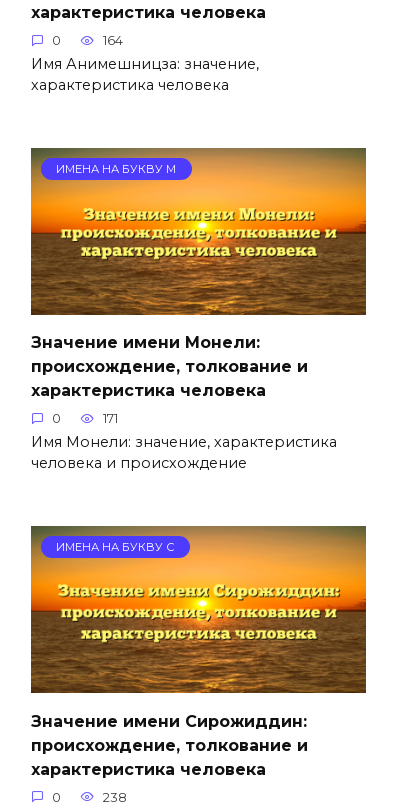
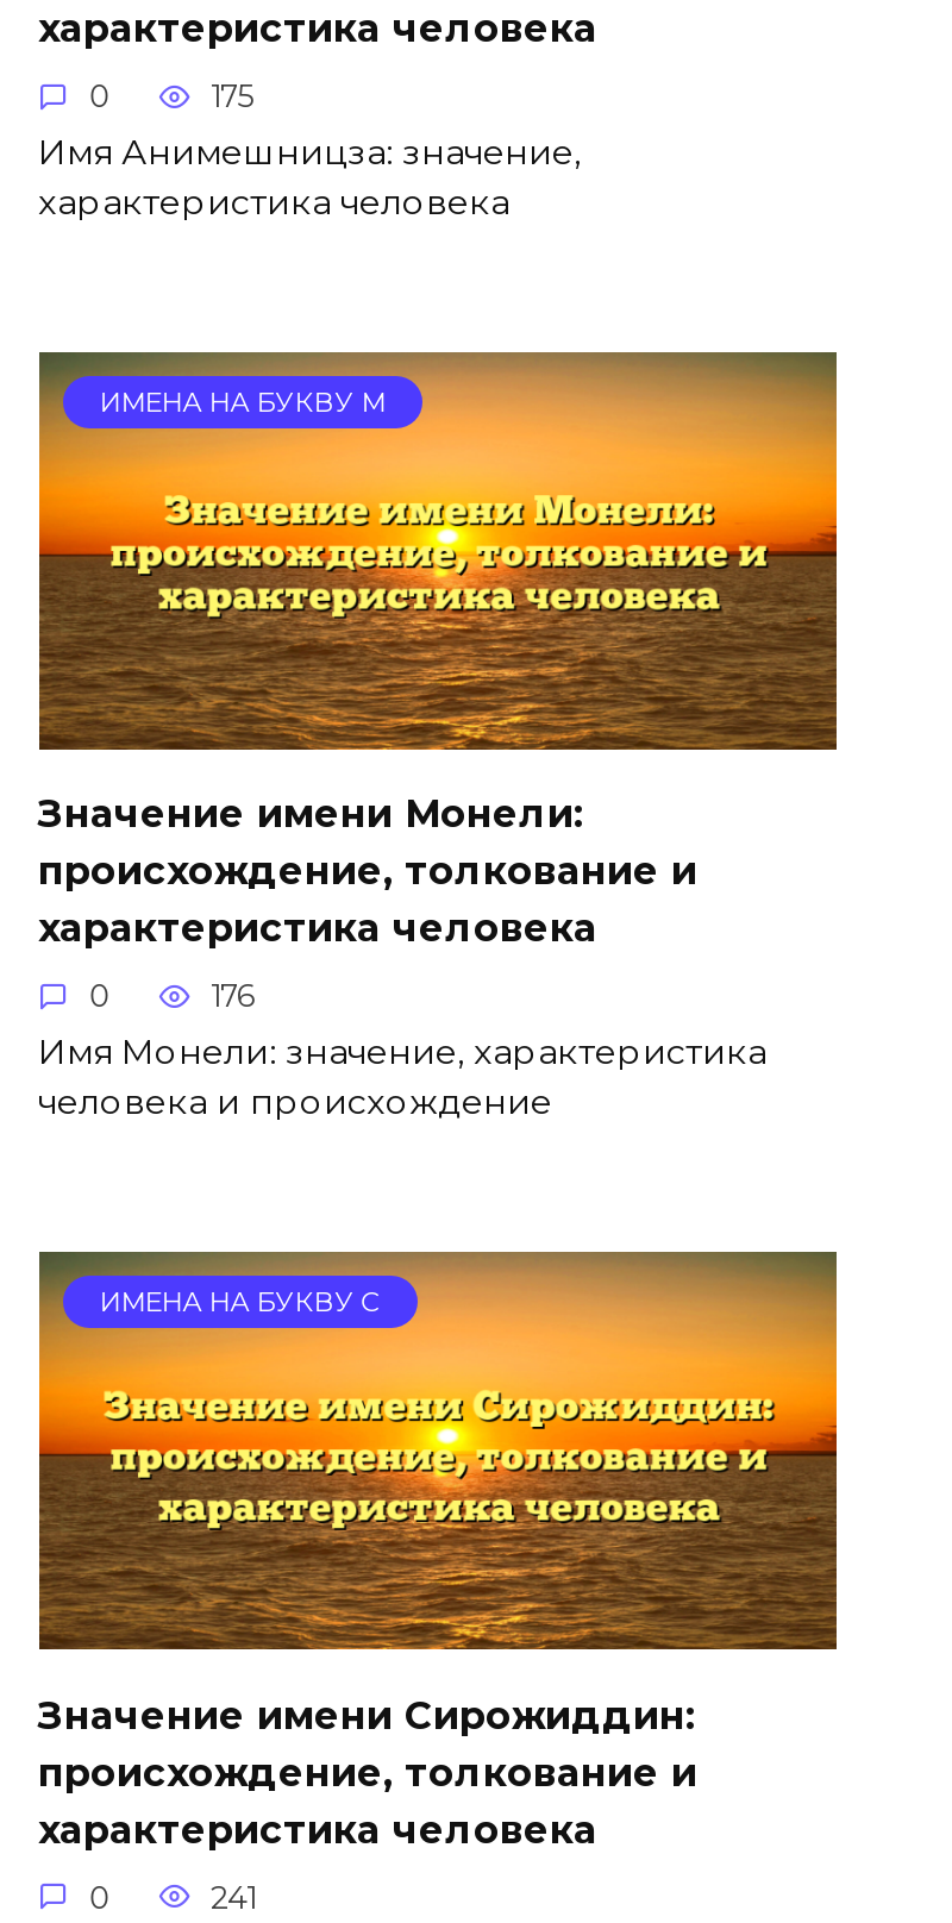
[103,33,123,48] 164 -> [211,79,253,115] 175
[103,411,118,426] 171 -> [211,979,256,1015] 176
[103,790,127,805] 238 -> [211,1879,256,1915] 241

